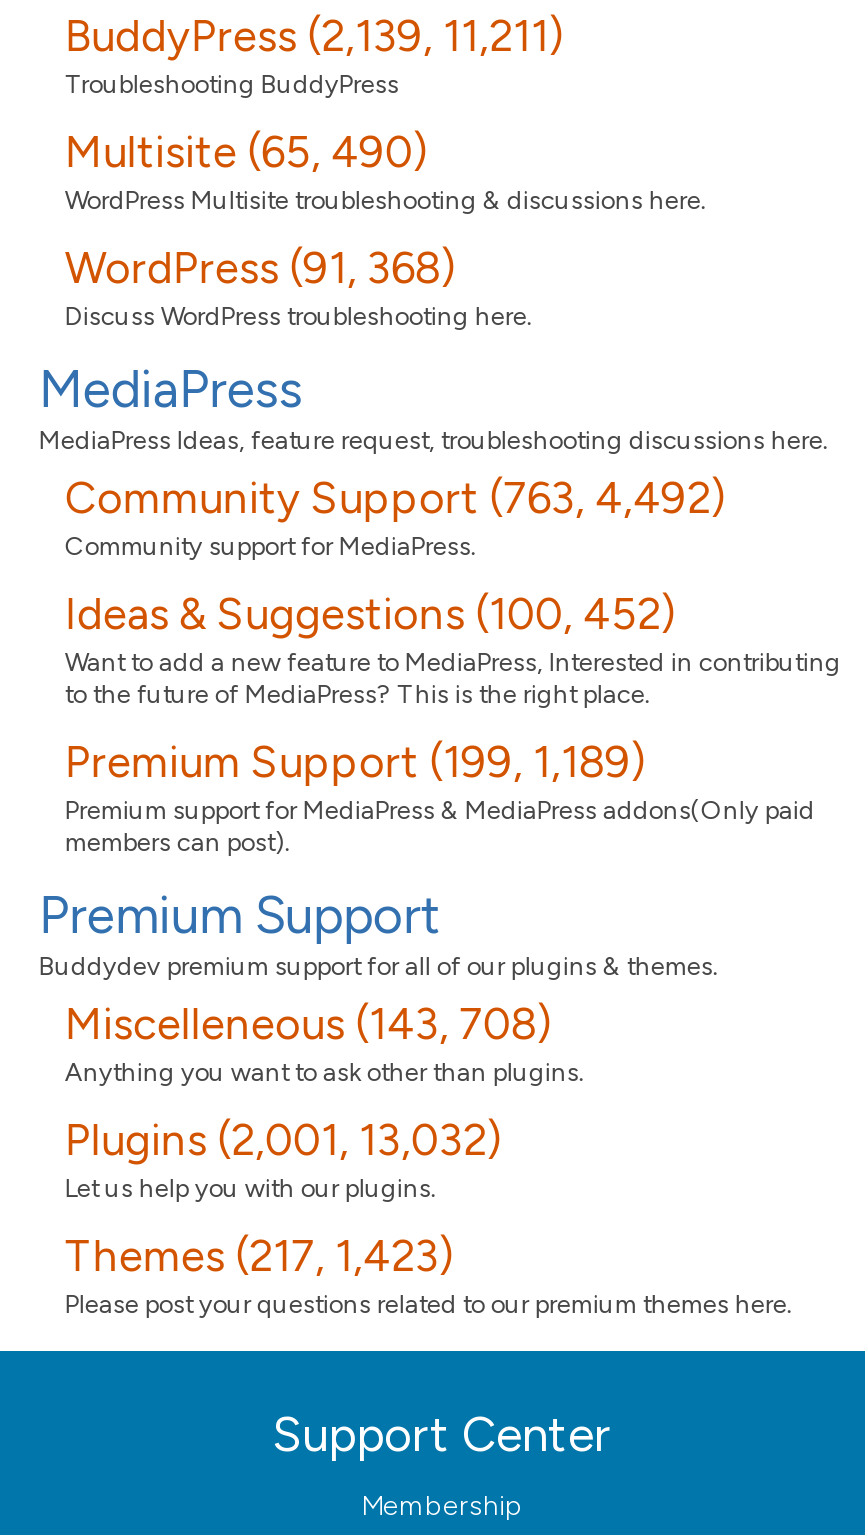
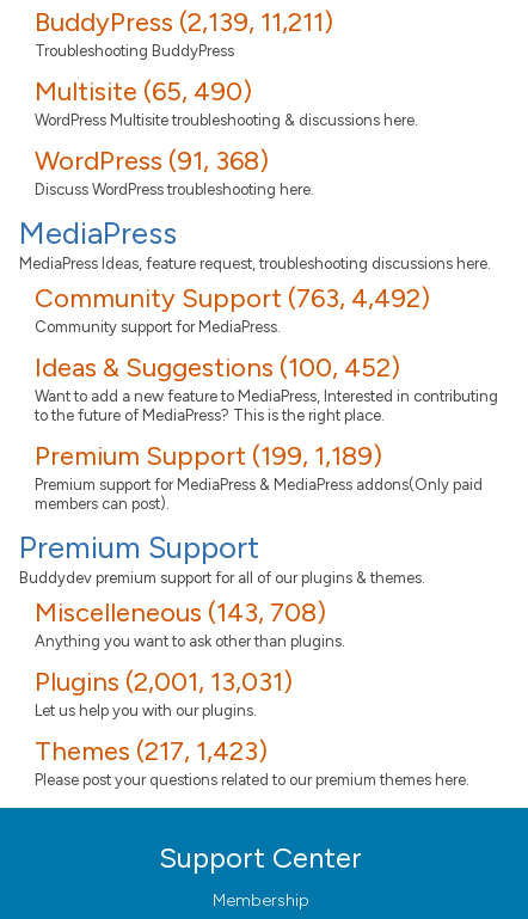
[65,1113,503,1167] Plugins (2,001, 13,032) -> [35,666,293,698] Plugins (2,001, 13,031)

